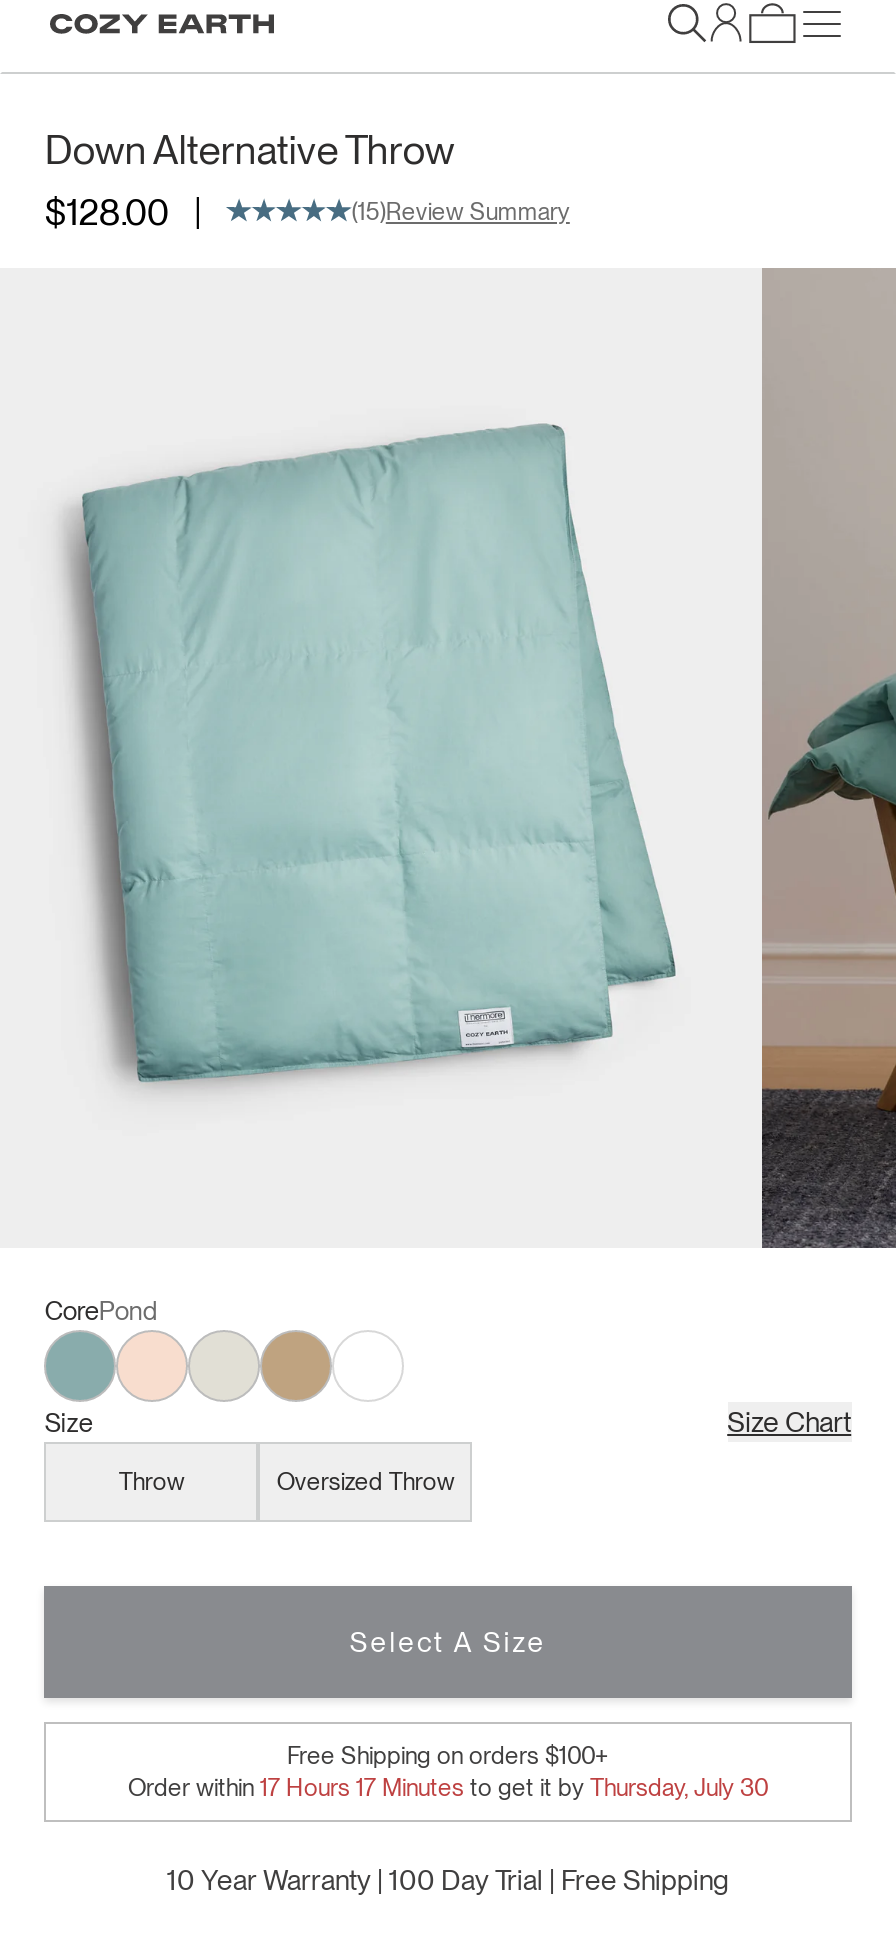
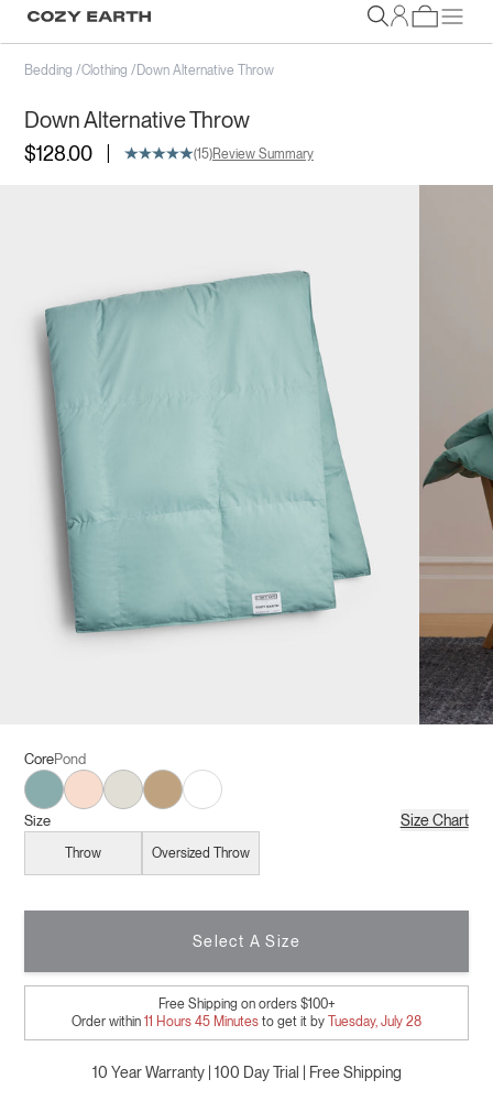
none -> [25,63,274,78] Bedding /Clothing /Down Alternative Throw
[128,1774,768,1802] Order within 17 Hours 17 Minutes to get it by Thursday, July 30 -> [72,1014,421,1029] Order within 11 Hours 45 Minutes to get it by Tuesday, July 28

